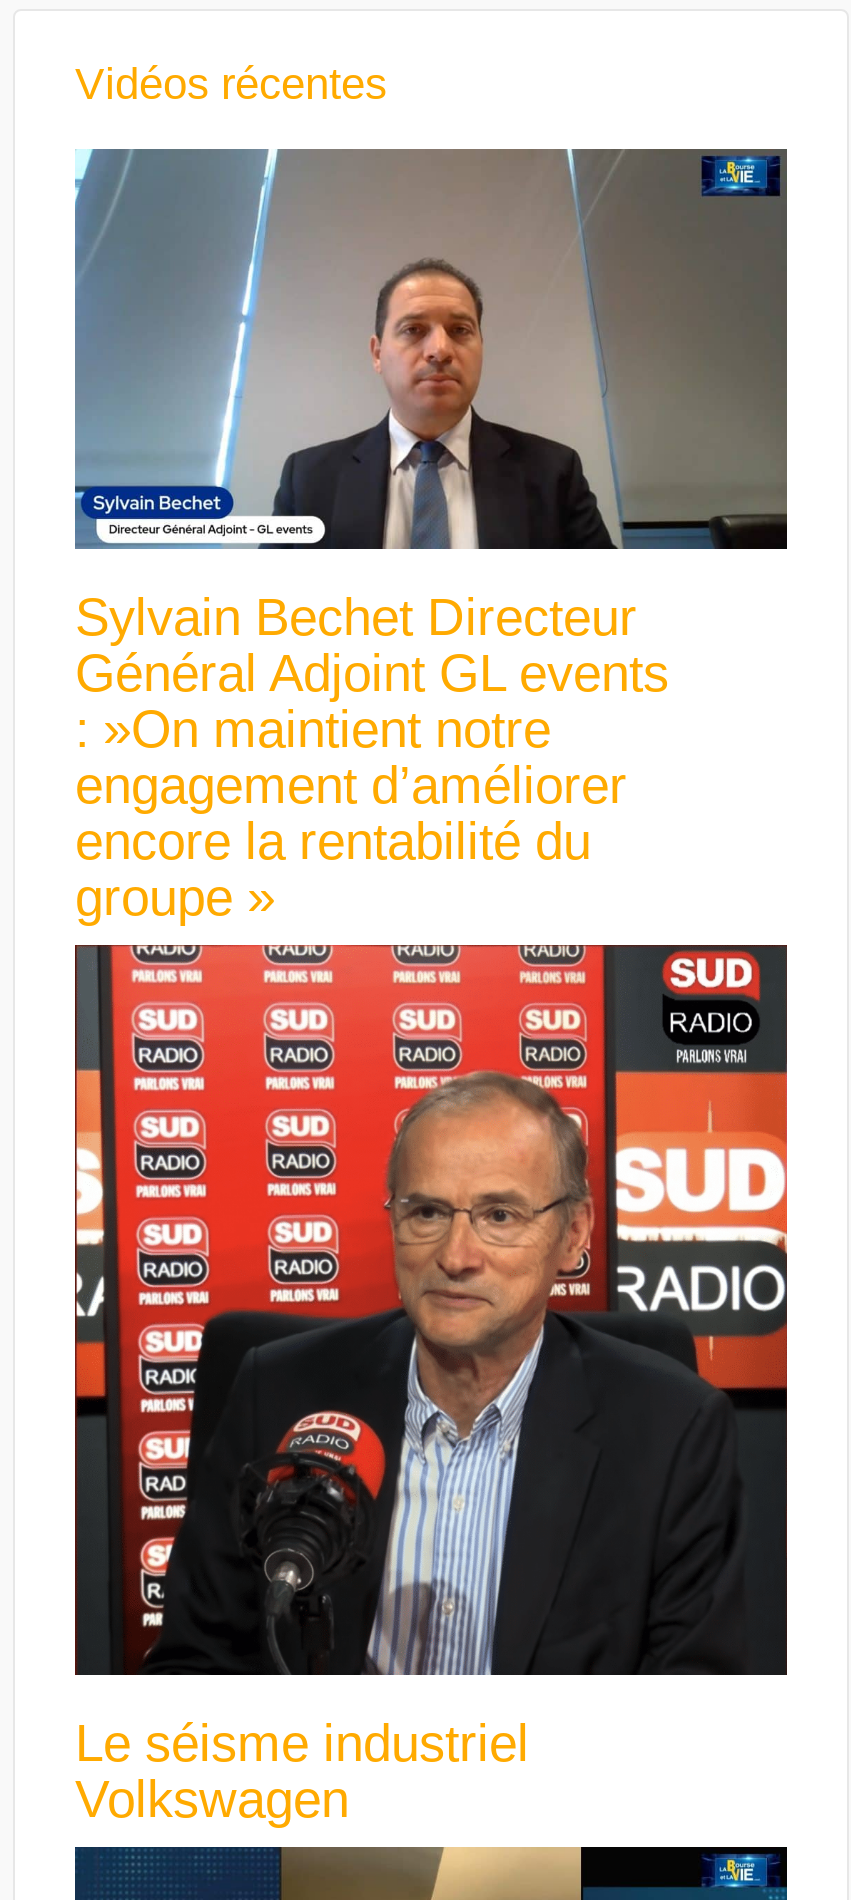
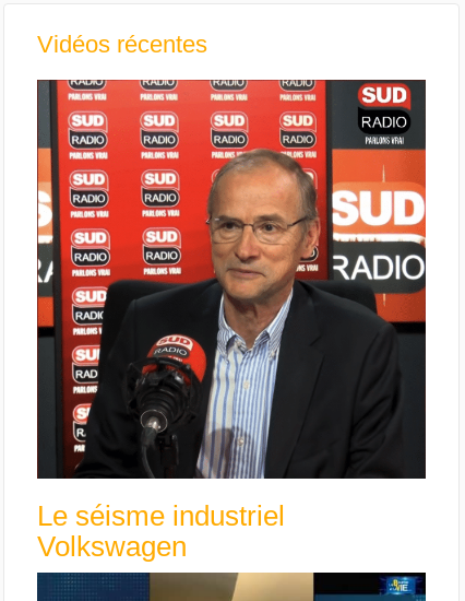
[73,147,789,927] [image] | Sylvain Bechet Directeur | Général Adjoint GL events | : »On maintient notre | engagement d’améliorer | encore la rentabilité du | groupe » -> none

